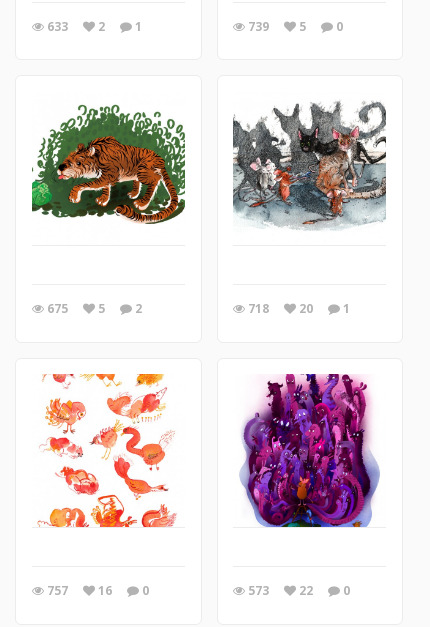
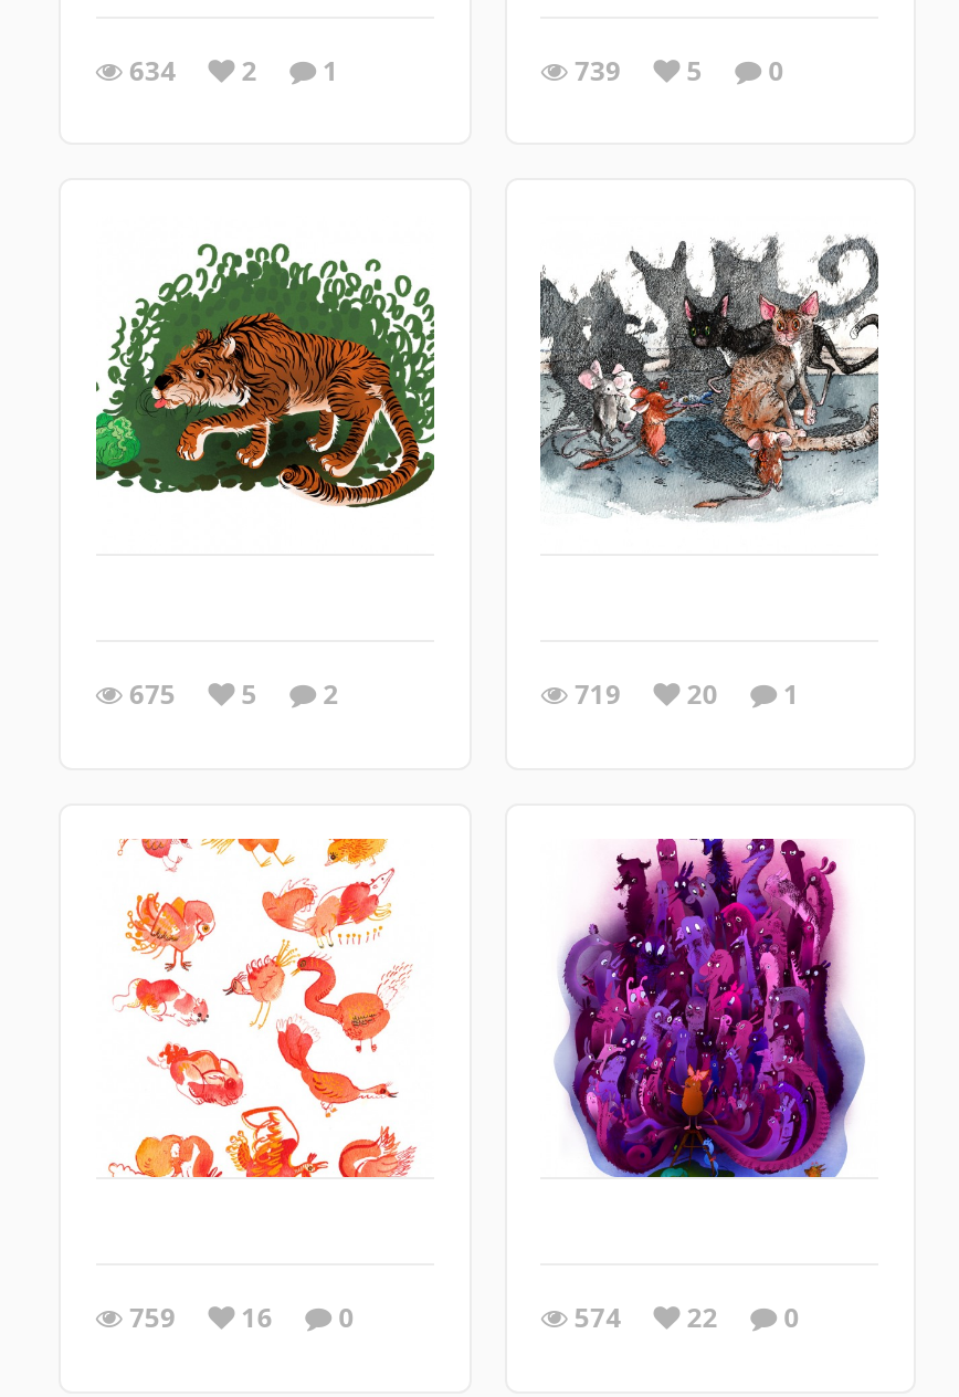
[44,18,142,35] 633 2 1 -> [122,51,338,89] 634 2 1
[245,300,350,317] 718 20 1 -> [567,675,799,712] 719 20 1
[44,582,149,599] 757 16 0 -> [122,1299,354,1336] 759 16 0
[245,582,350,599] 573 22 0 -> [567,1299,799,1336] 574 22 0

